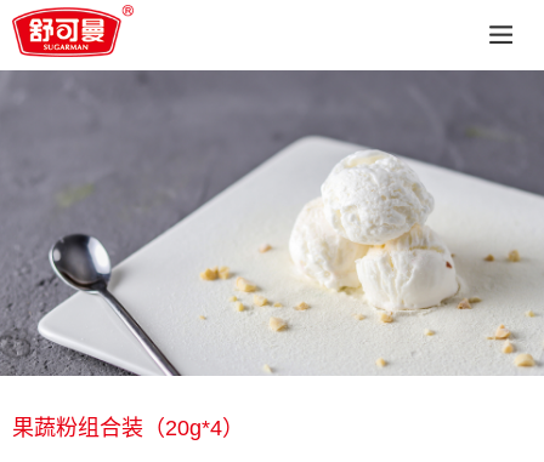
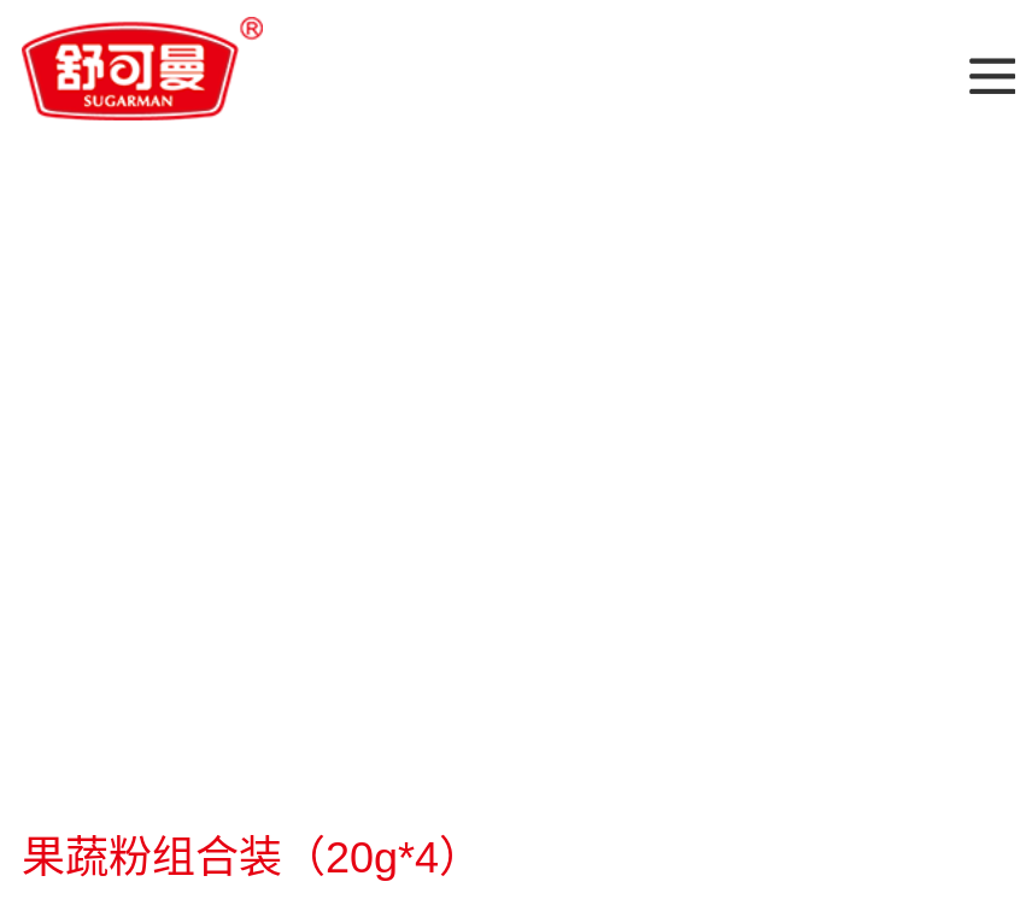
[4,69,540,377] [image] -> none

